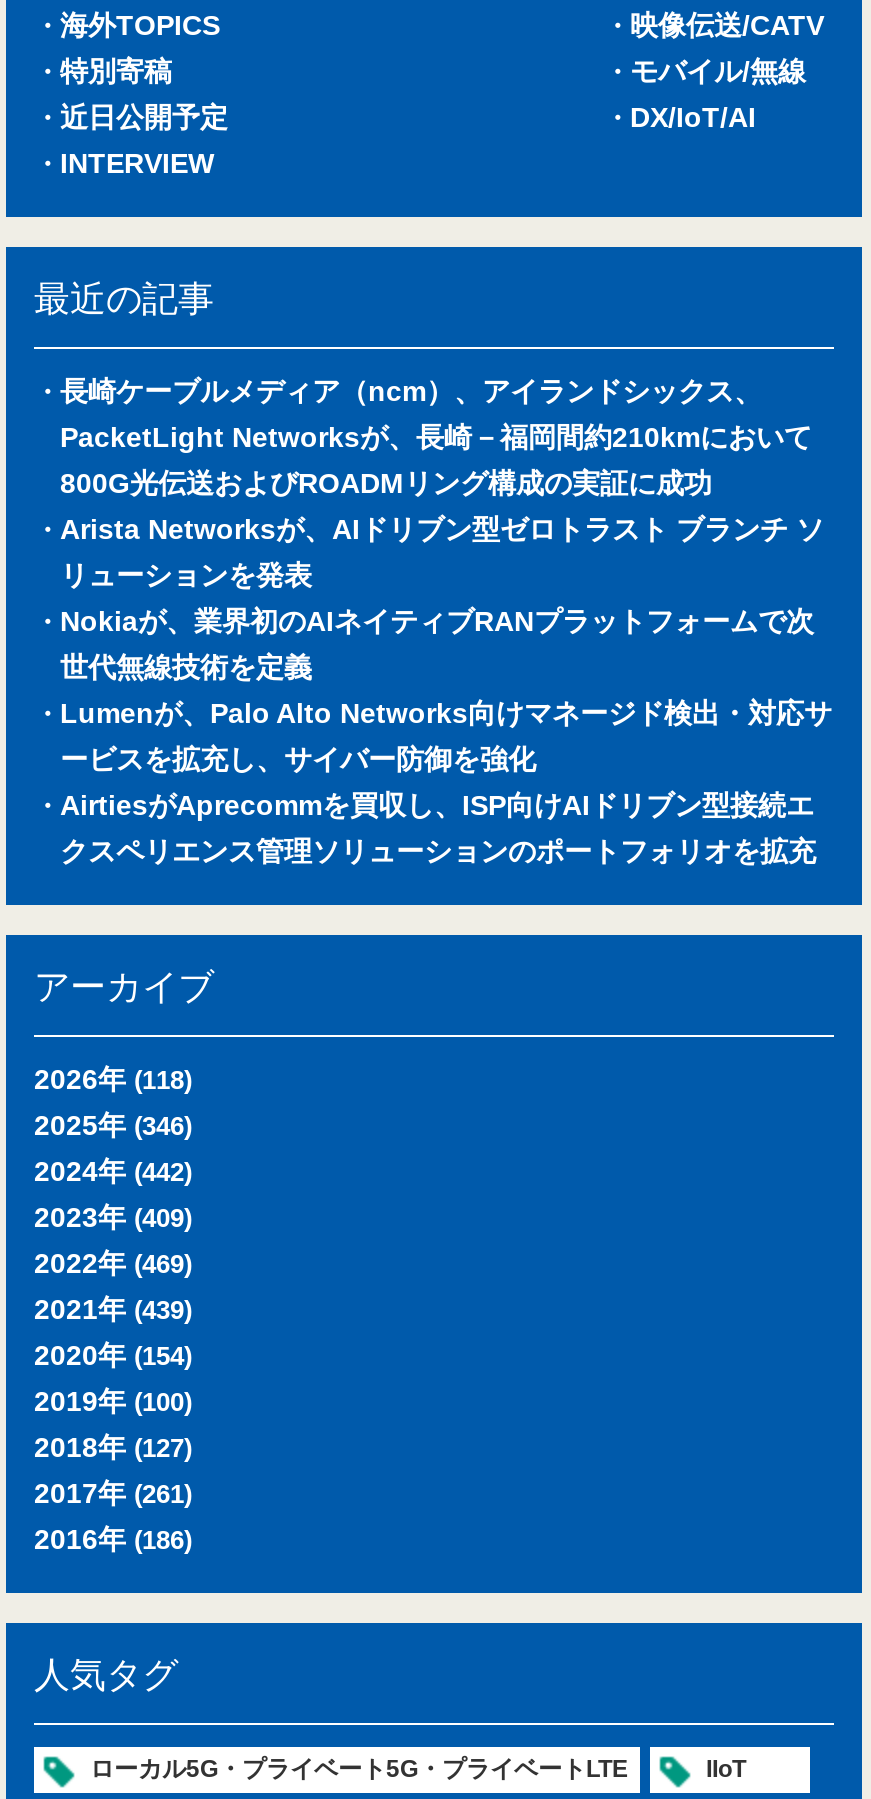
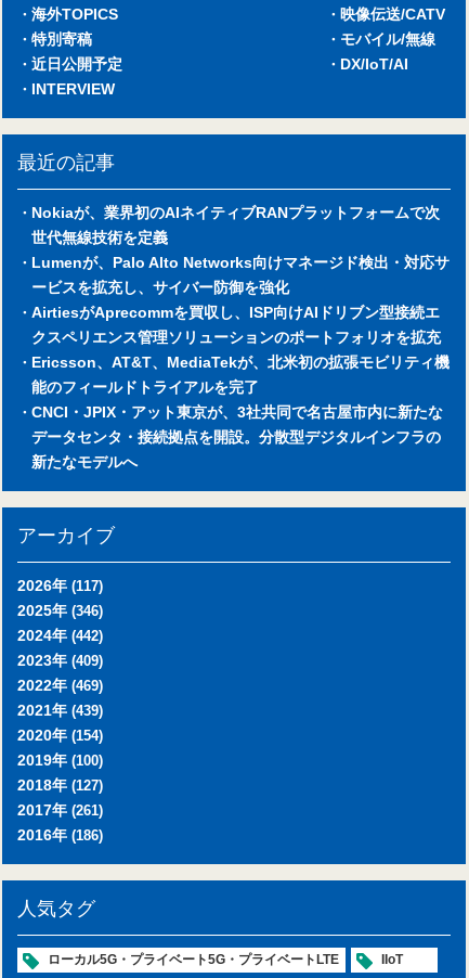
[60,375,824,591] 長崎ケーブルメディア（ncm）、アイランドシックス、 | PacketLight Networksが、長崎－福岡間約210kmにおいて | 800G光伝送およびROADMリング構成の実証に成功 | Arista Networksが、AIドリブン型ゼロトラスト ブランチ ソ | リューションを発表 -> none
moved [60,605,832,867] -> [31,204,450,346]: Nokiaが、業界初のAIネイティブRANプラットフォームで次 | 世代無線技術を定義 | Lumenが、Palo Alto Networks向けマネージド検出・対応サ | ービスを拡充し、サイバー防御を強化 | AirtiesがAprecommを買収し、ISP向けAIドリブン型接続エ | クスペリエンス管理ソリューションのポートフォリオを拡充
none -> [31,354,450,471] Ericsson、AT&T、MediaTekが、北米初の拡張モビリティ機 | 能のフィールドトライアルを完了 | CNCI・JPIX・アット東京が、3社共同で名古屋市内に新たな | データセンタ・接続拠点を開設。分散型デジタルインフラの | 新たなモデルへ
[34,1063,192,1095] 2026年(118) -> [17,577,103,594] 2026年(117)

